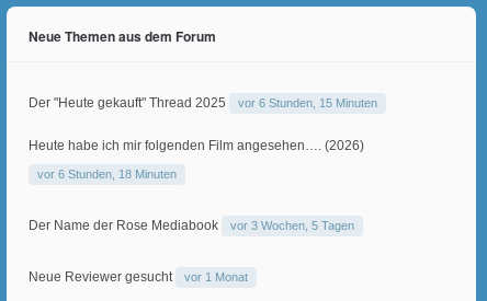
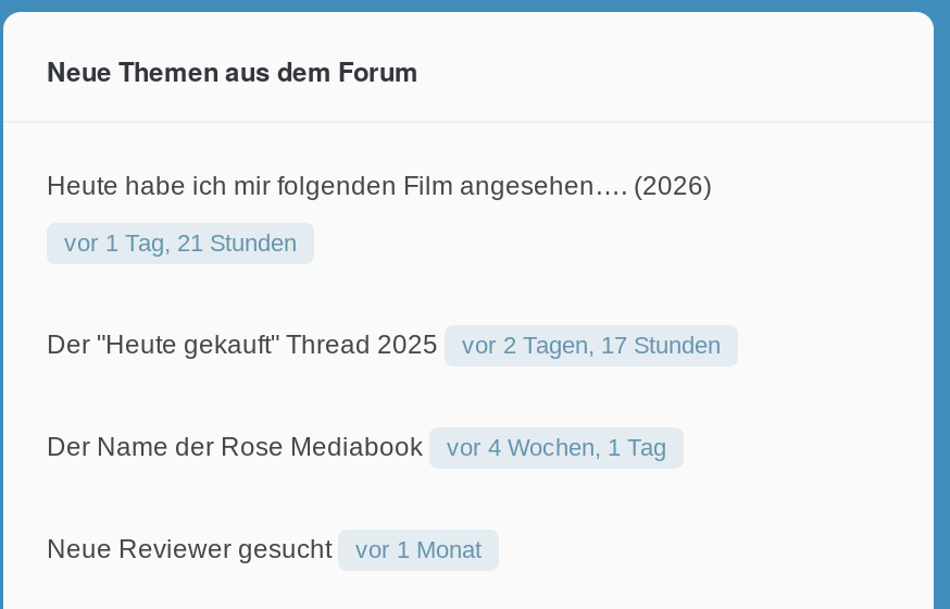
none -> [64,229,297,255] vor 1 Tag, 21 Stunden
moved [29,95,226,110] -> [47,329,438,360]: Der "Heute gekauft" Thread 2025
[37,96,377,180] vor 6 Stunden, 15 Minuten | vor 6 Stunden, 18 Minuten -> [462,331,721,357] vor 2 Tagen, 17 Stunden
moved [29,138,364,153] -> [47,170,712,201]: Heute habe ich mir folgenden Film angesehen…. (2026)
[230,219,354,232] vor 3 Wochen, 5 Tagen -> [447,433,666,460] vor 4 Wochen, 1 Tag

